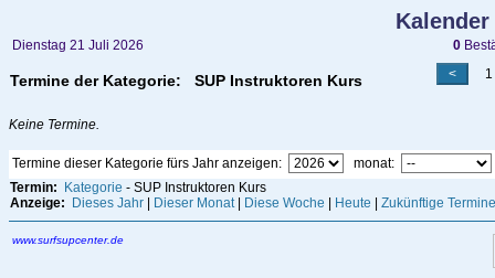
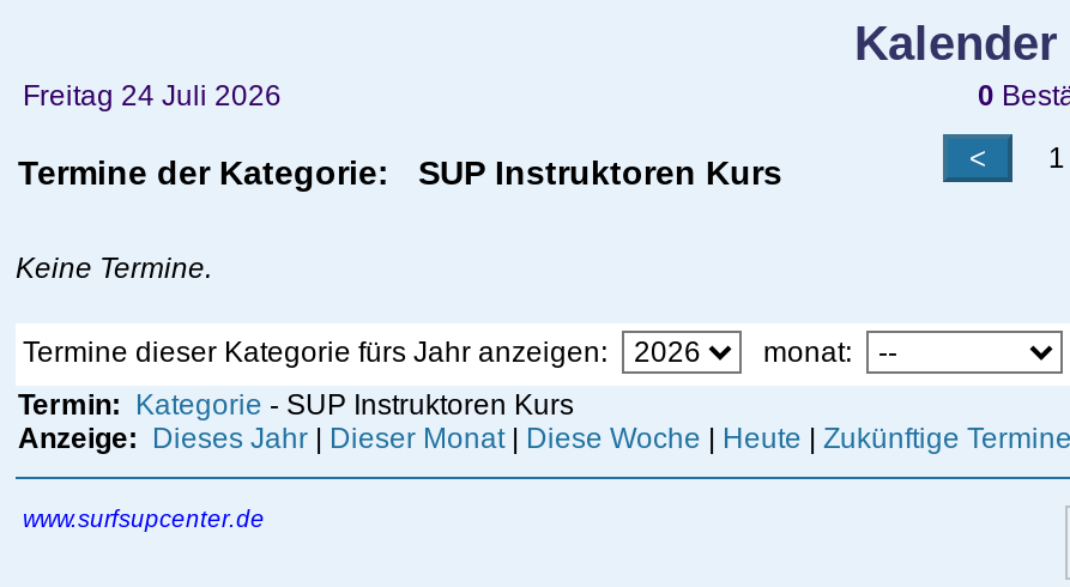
[12,38,144,53] Dienstag 21 Juli 2026 -> [23,79,282,113] Freitag 24 Juli 2026

